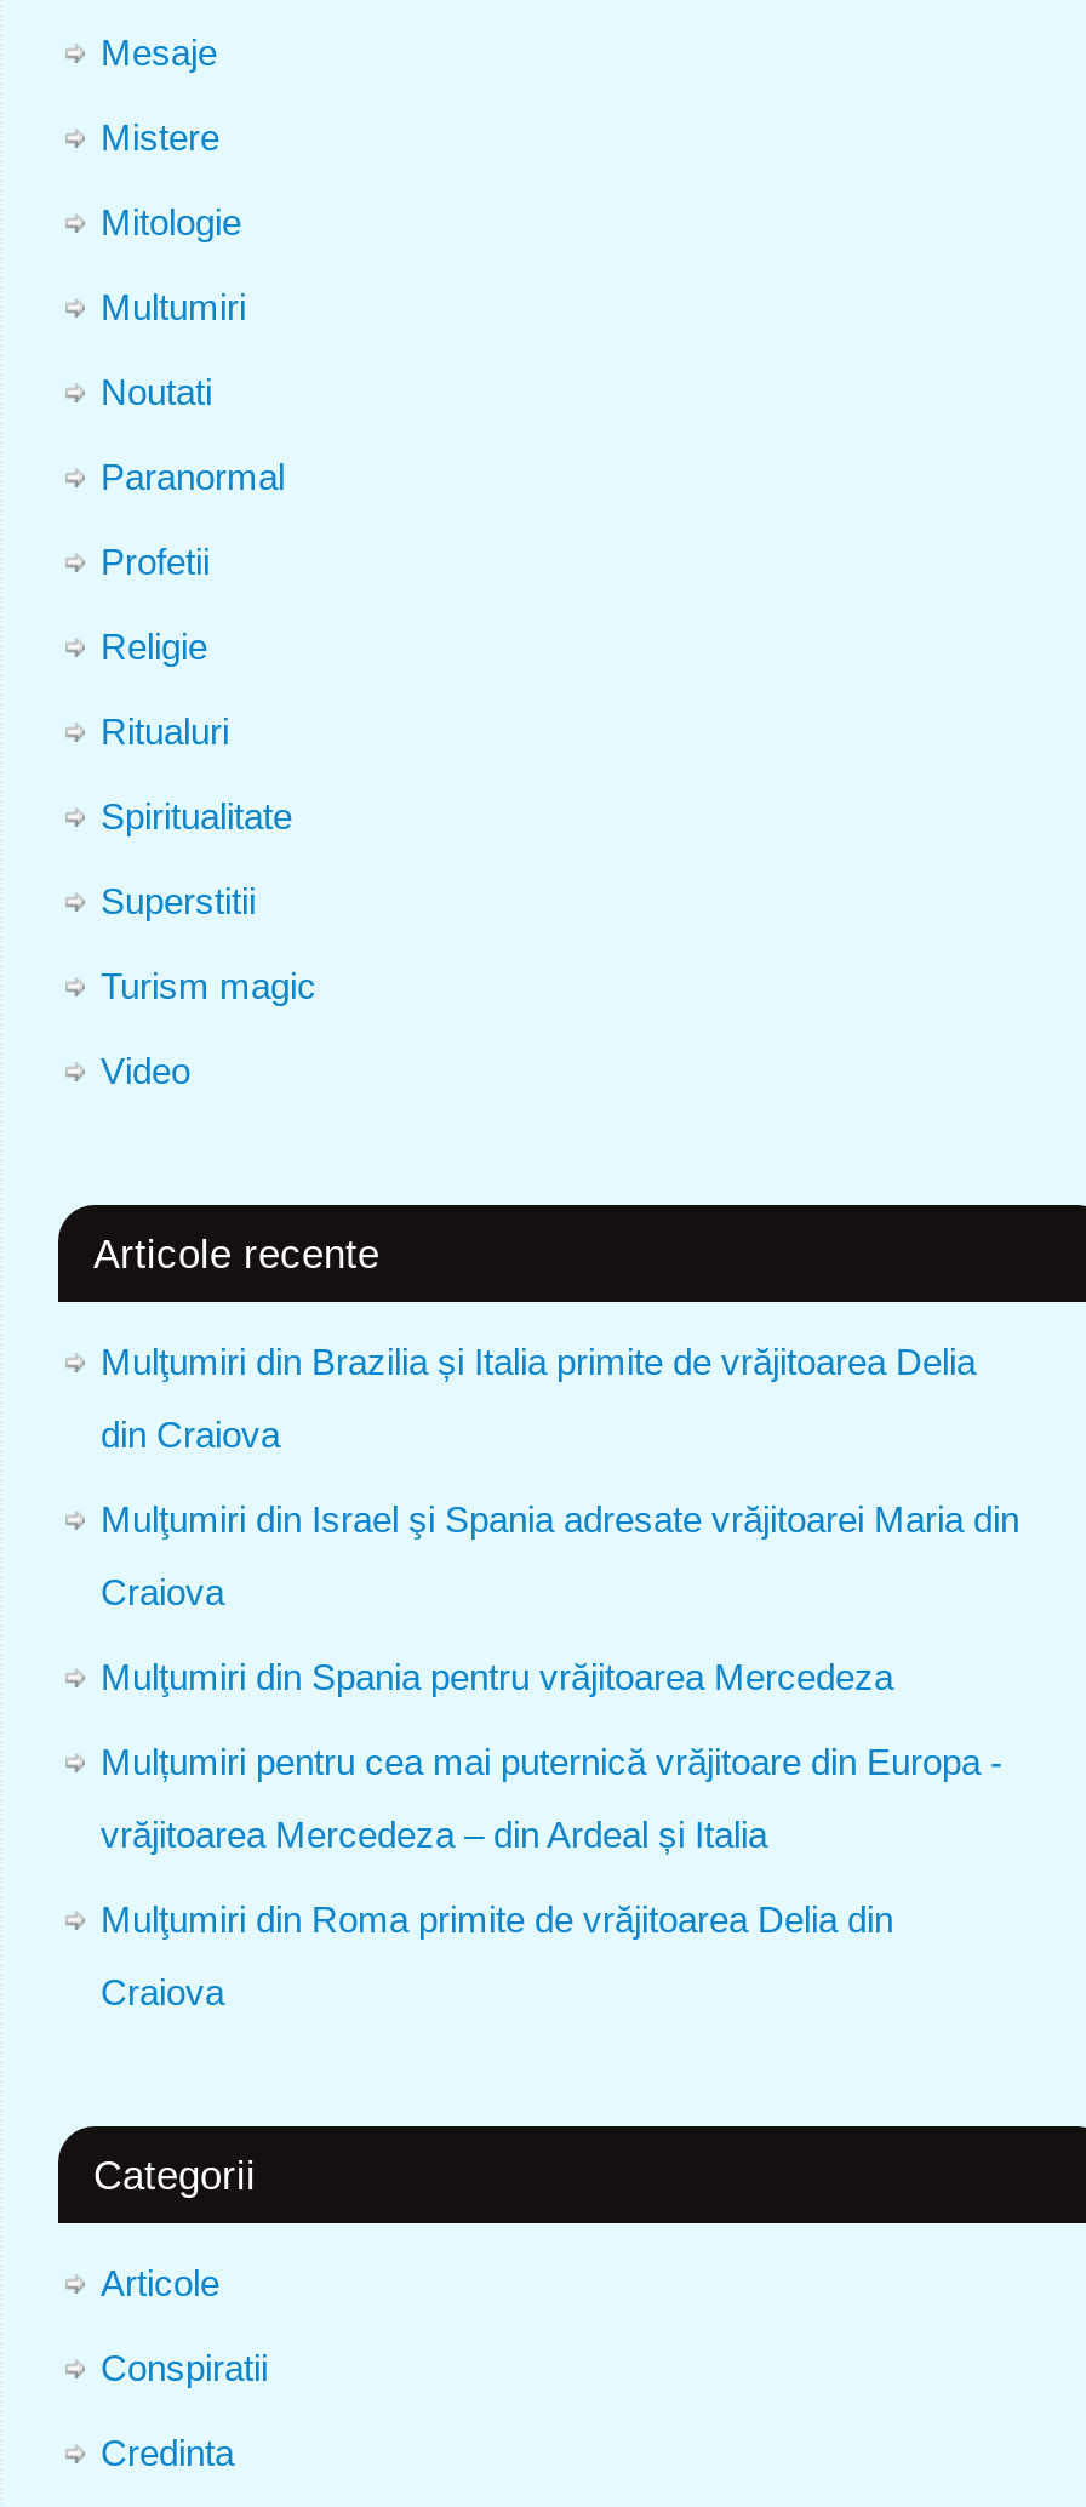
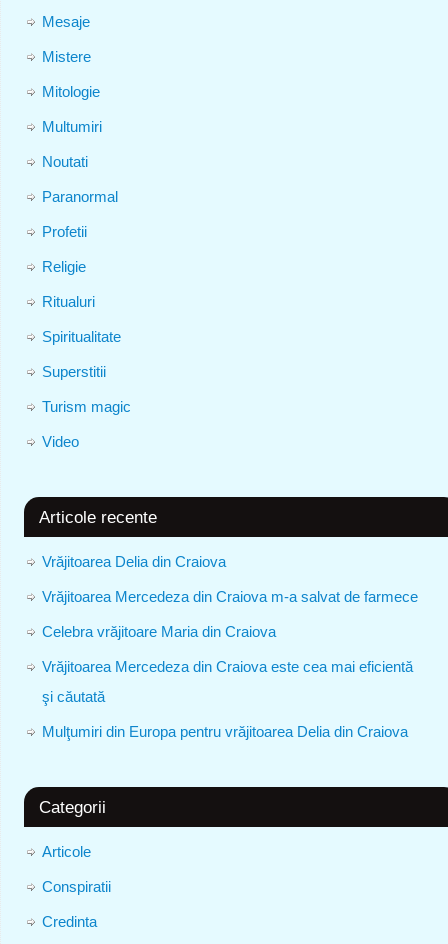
[101,1340,1019,2011] Mulţumiri din Brazilia și Italia primite de vrăjitoarea Delia | din Craiova | Mulţumiri din Israel şi Spania adresate vrăjitoarei Maria din | Craiova | Mulţumiri din Spania pentru vrăjitoarea Mercedeza | Mulțumiri pentru cea mai puternică vrăjitoare din Europa - | vrăjitoarea Mercedeza – din Ardeal și Italia | Mulţumiri din Roma primite de vrăjitoarea Delia din | Craiova -> [41,552,417,739] Vrăjitoarea Delia din Craiova | Vrăjitoarea Mercedeza din Craiova m-a salvat de farmece | Celebra vrăjitoare Maria din Craiova | Vrăjitoarea Mercedeza din Craiova este cea mai eficientă | şi căutată | Mulţumiri din Europa pentru vrăjitoarea Delia din Craiova

